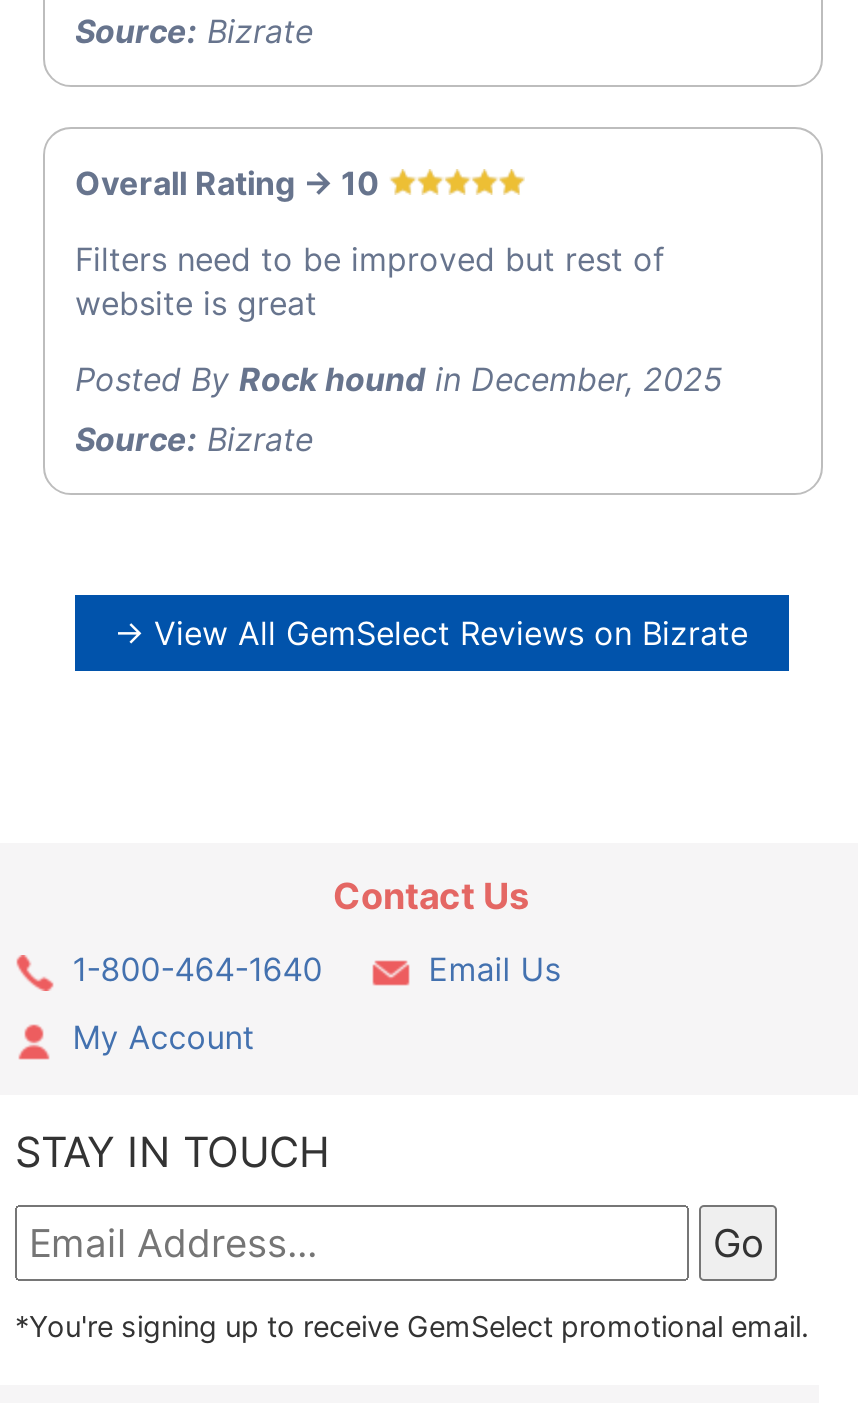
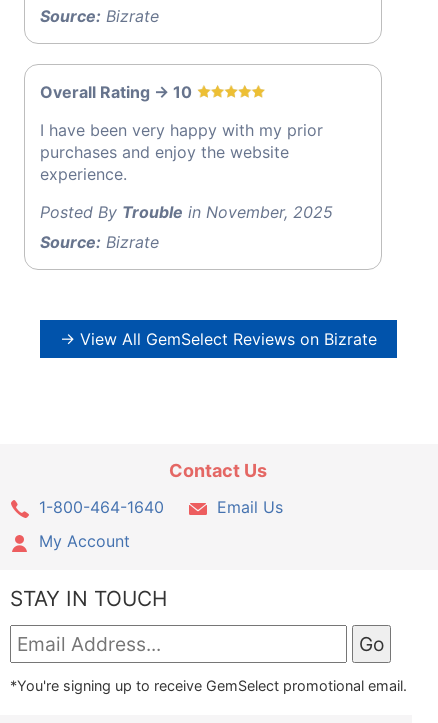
[75,239,665,323] Filters need to be improved but rest of | website is great -> [40,120,323,184] I have been very happy with my prior | purchases and enjoy the website | experience.
[75,359,723,399] Posted By Rock hound in December, 2025 -> [40,202,333,222] Posted By Trouble in November, 2025

